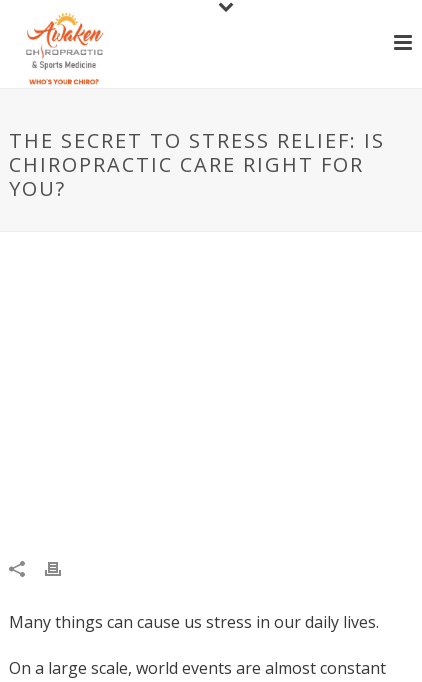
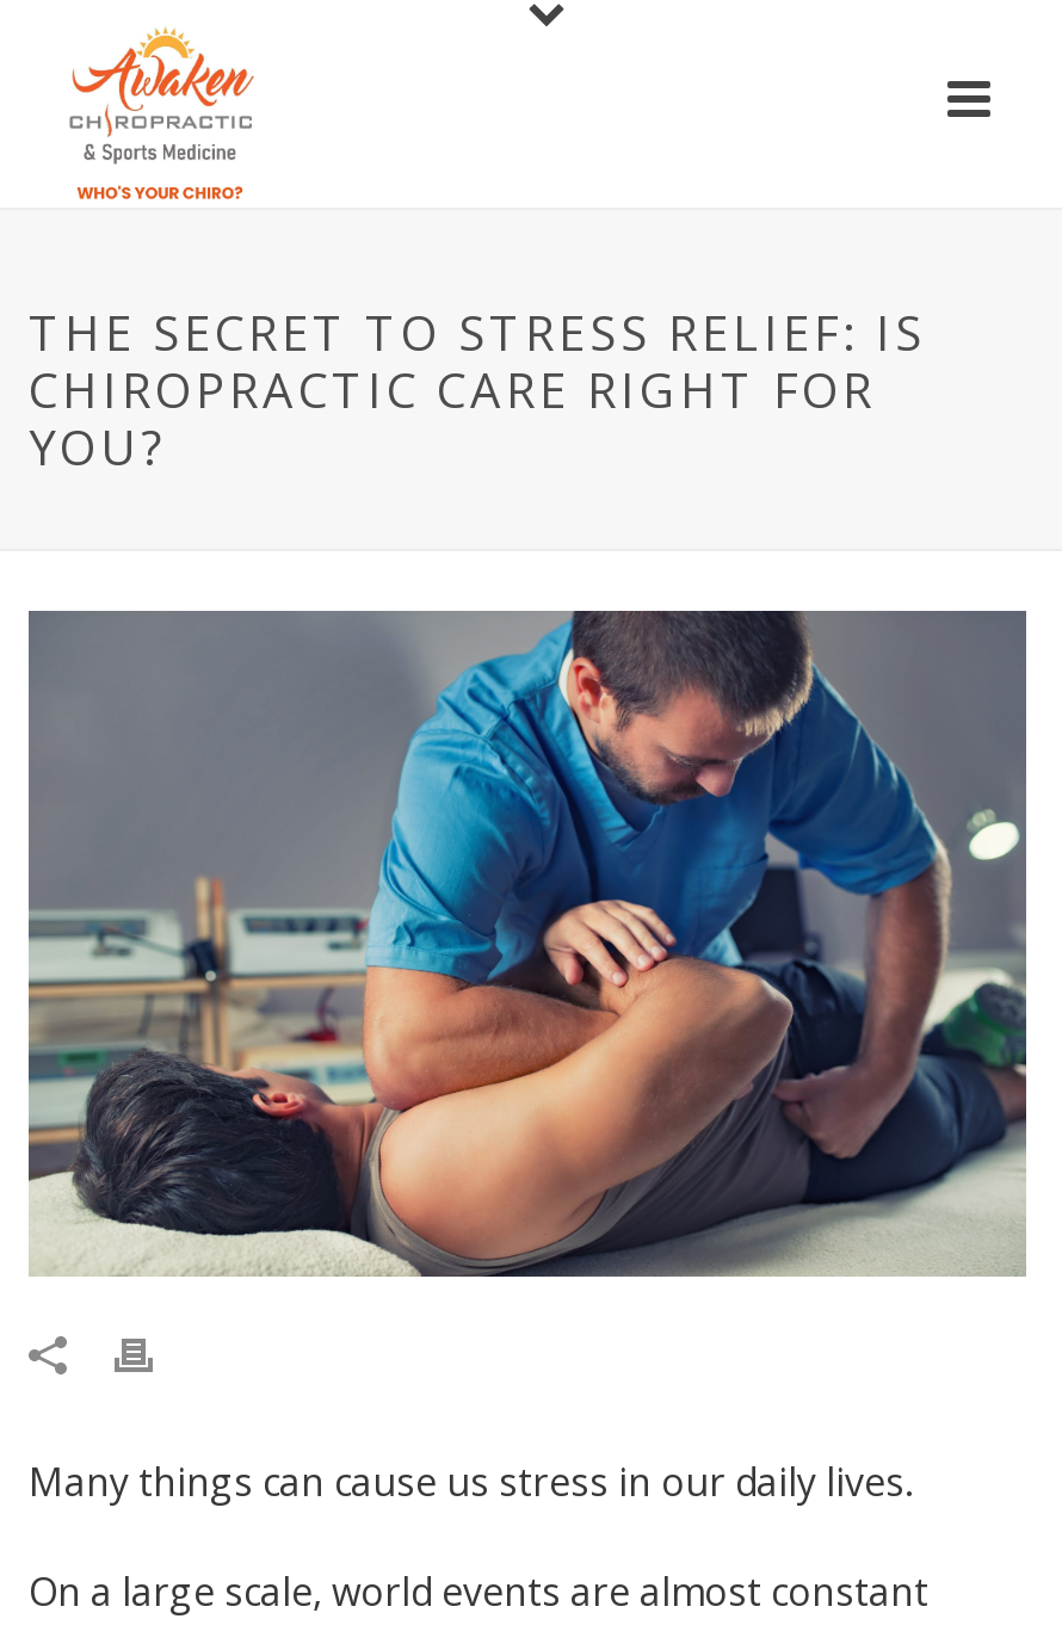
none -> [26,608,1029,1279] [image]

